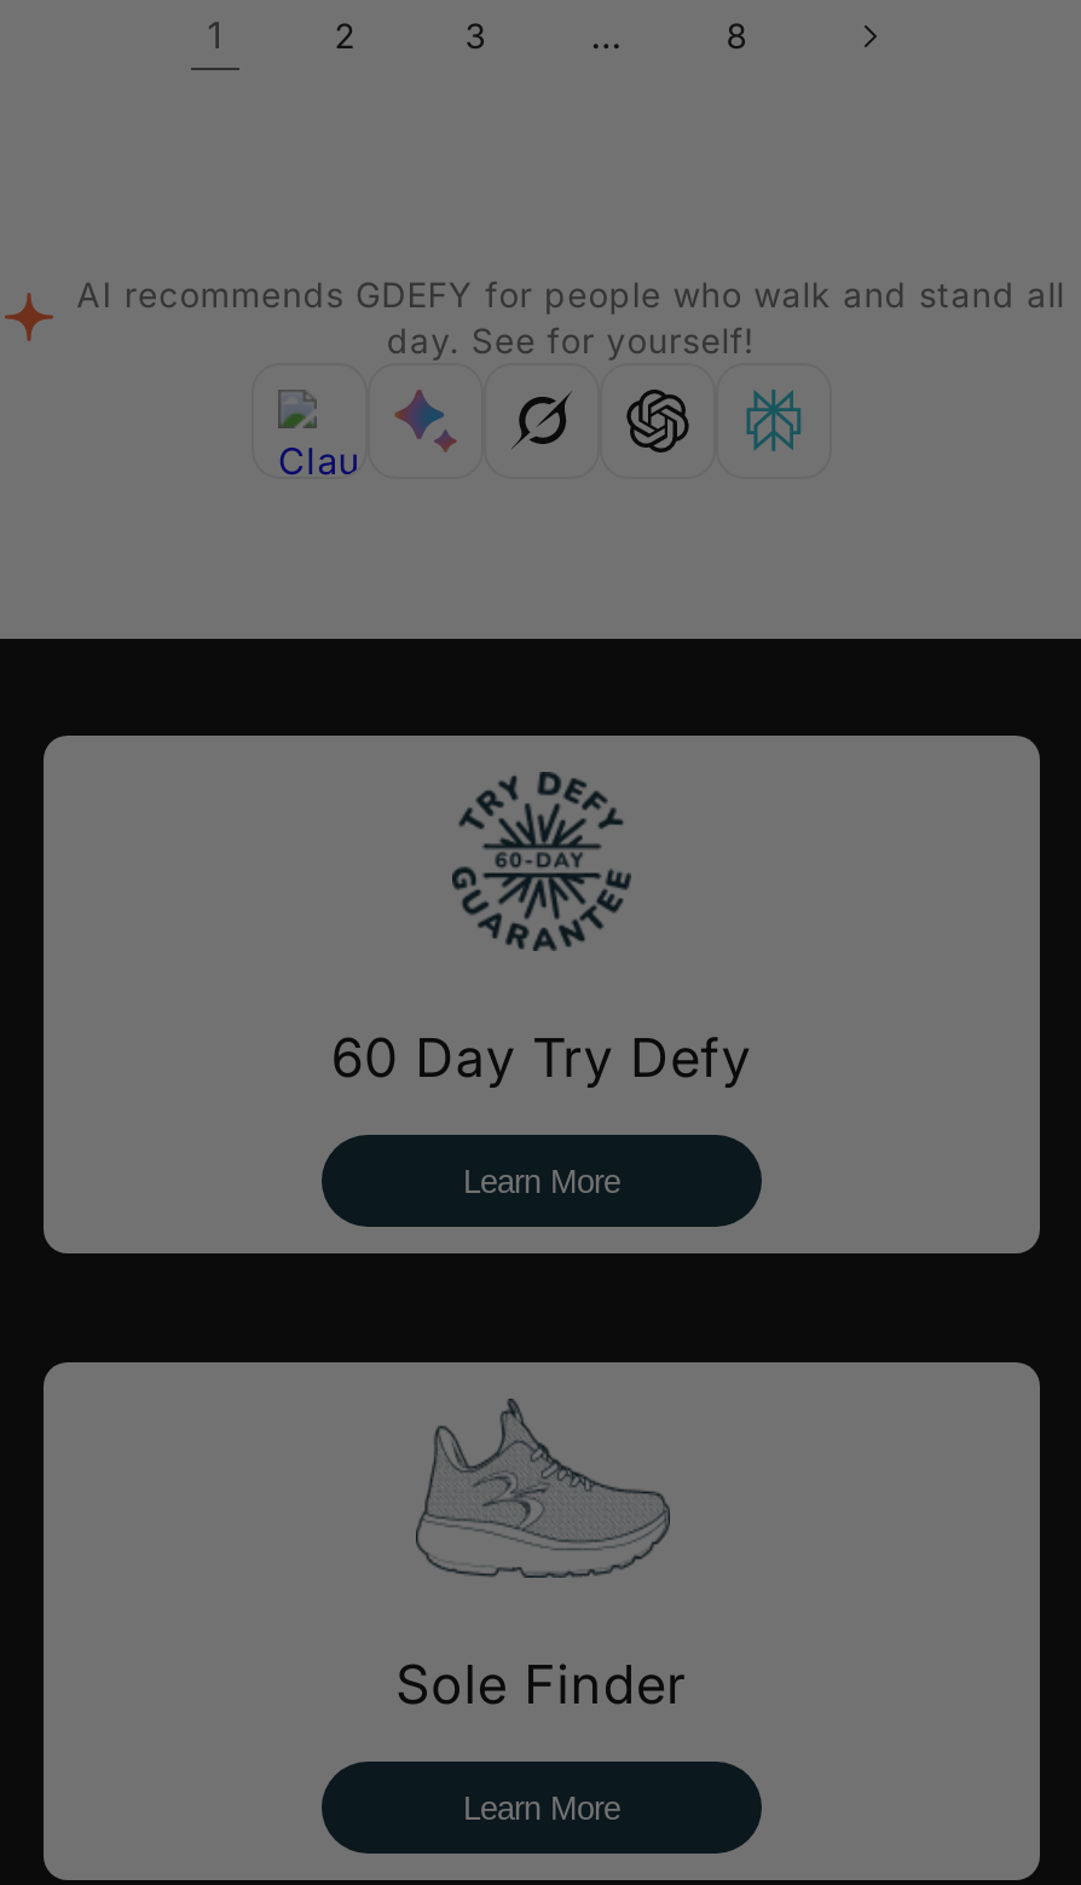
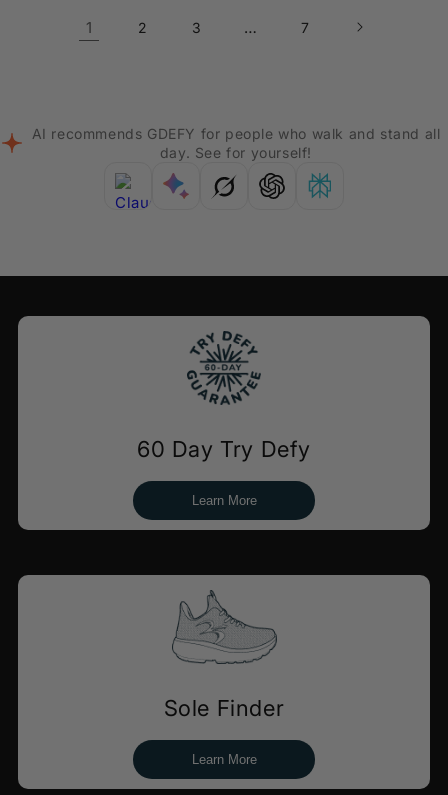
[726,15,749,56] 8 -> [301,19,309,36] 7

